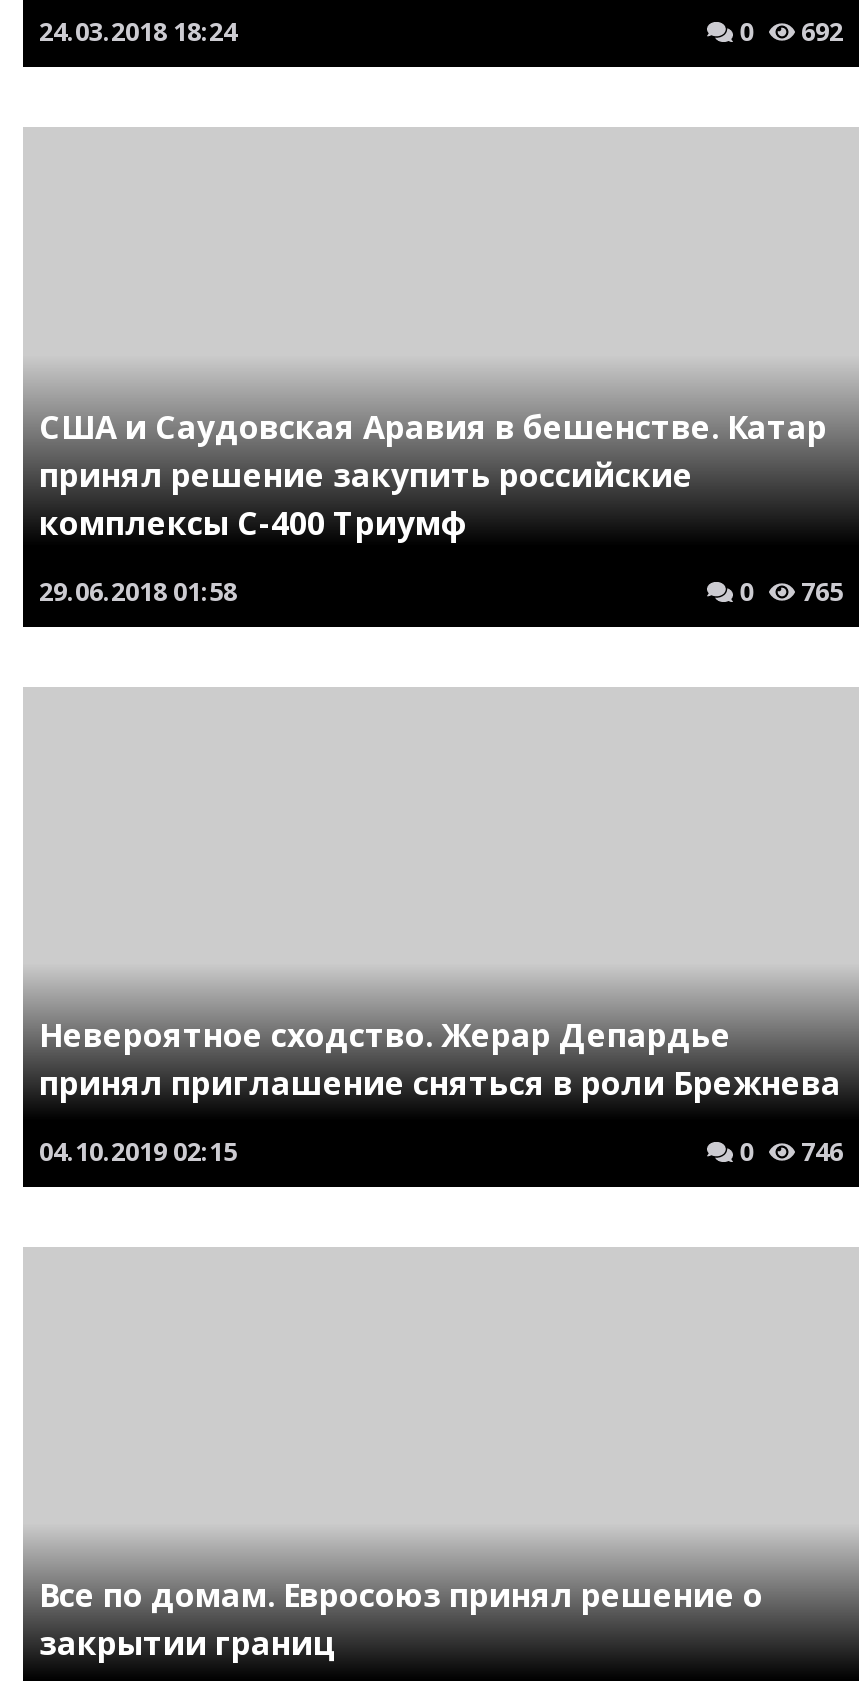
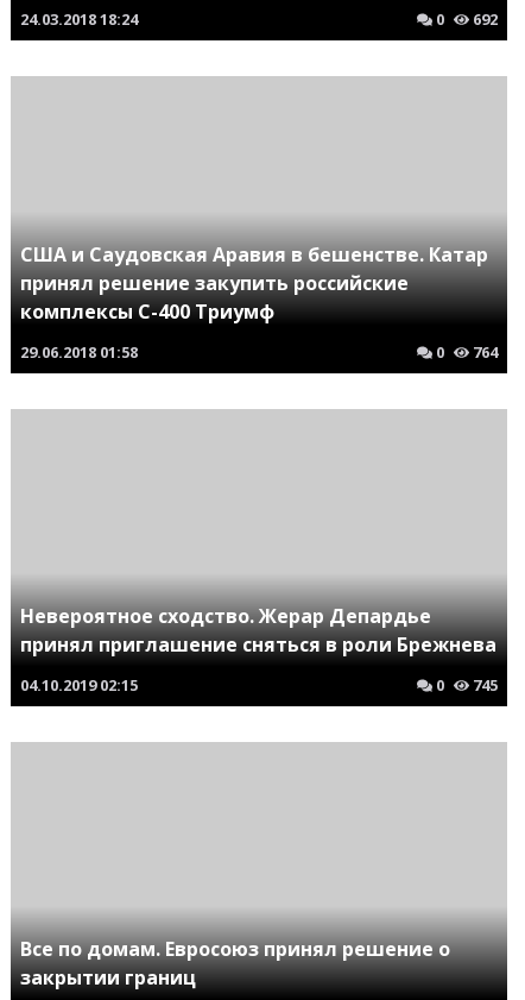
[733,573,843,609] 0 765 -> [433,341,498,363] 0 764
[733,1133,843,1169] 0 746 -> [433,674,498,696] 0 745

